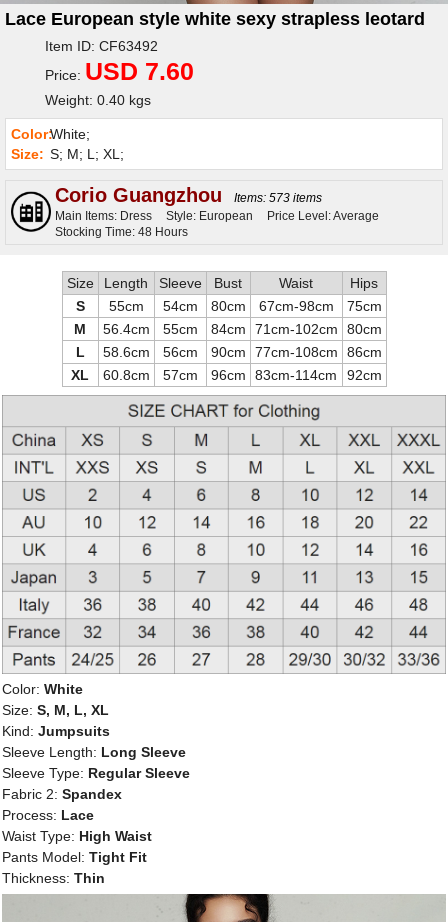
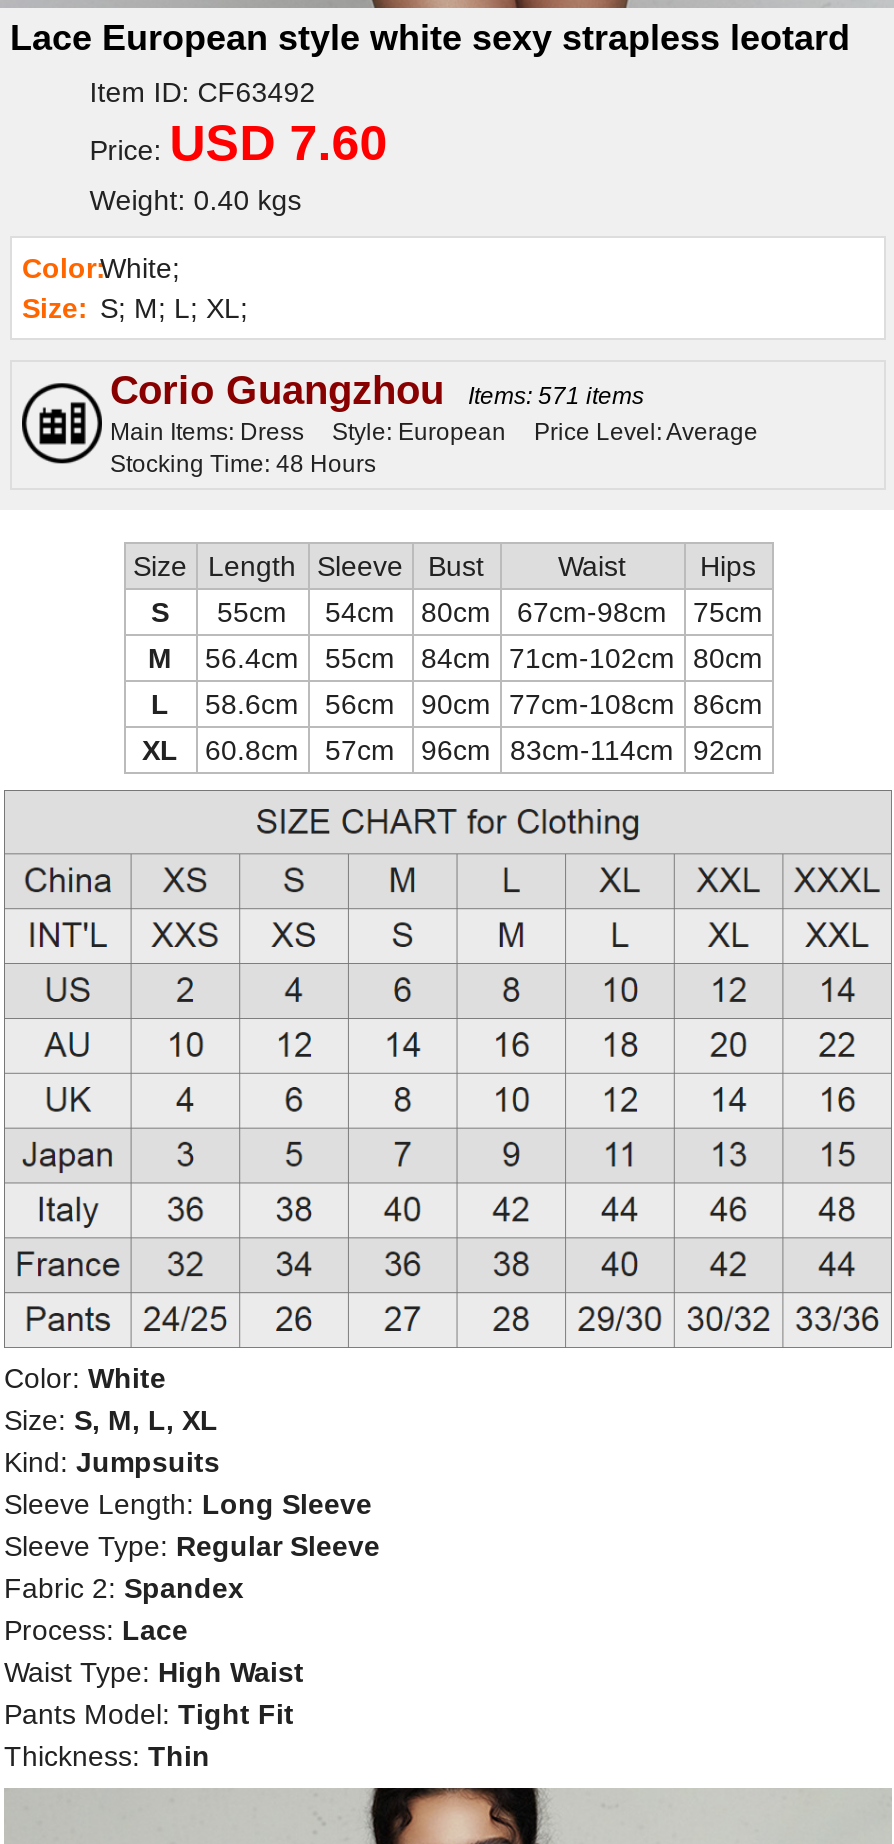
[55,184,322,206] Corio Guangzhou Items: 573 items -> [110,368,644,412] Corio Guangzhou Items: 571 items

